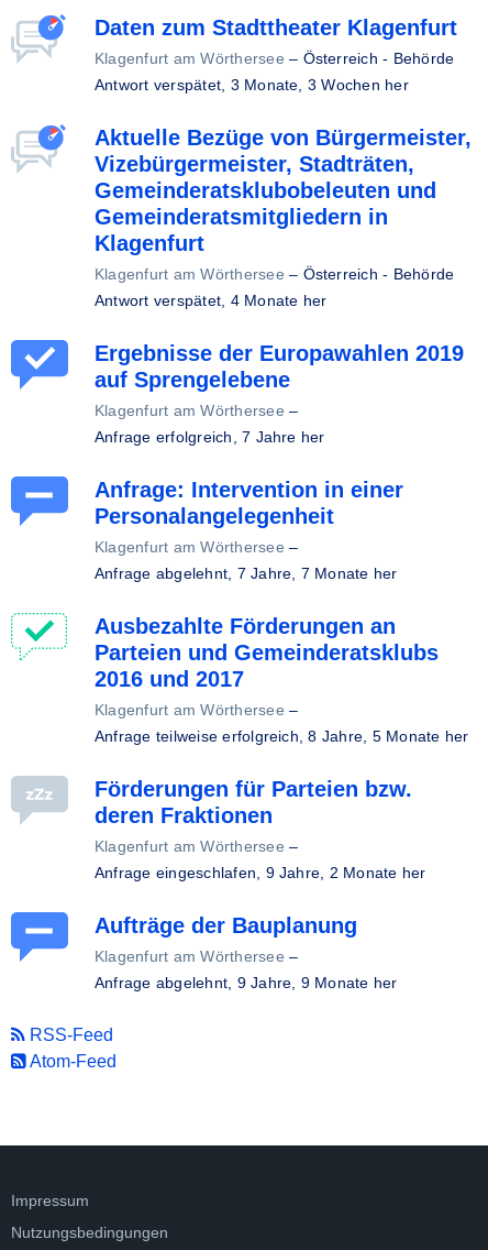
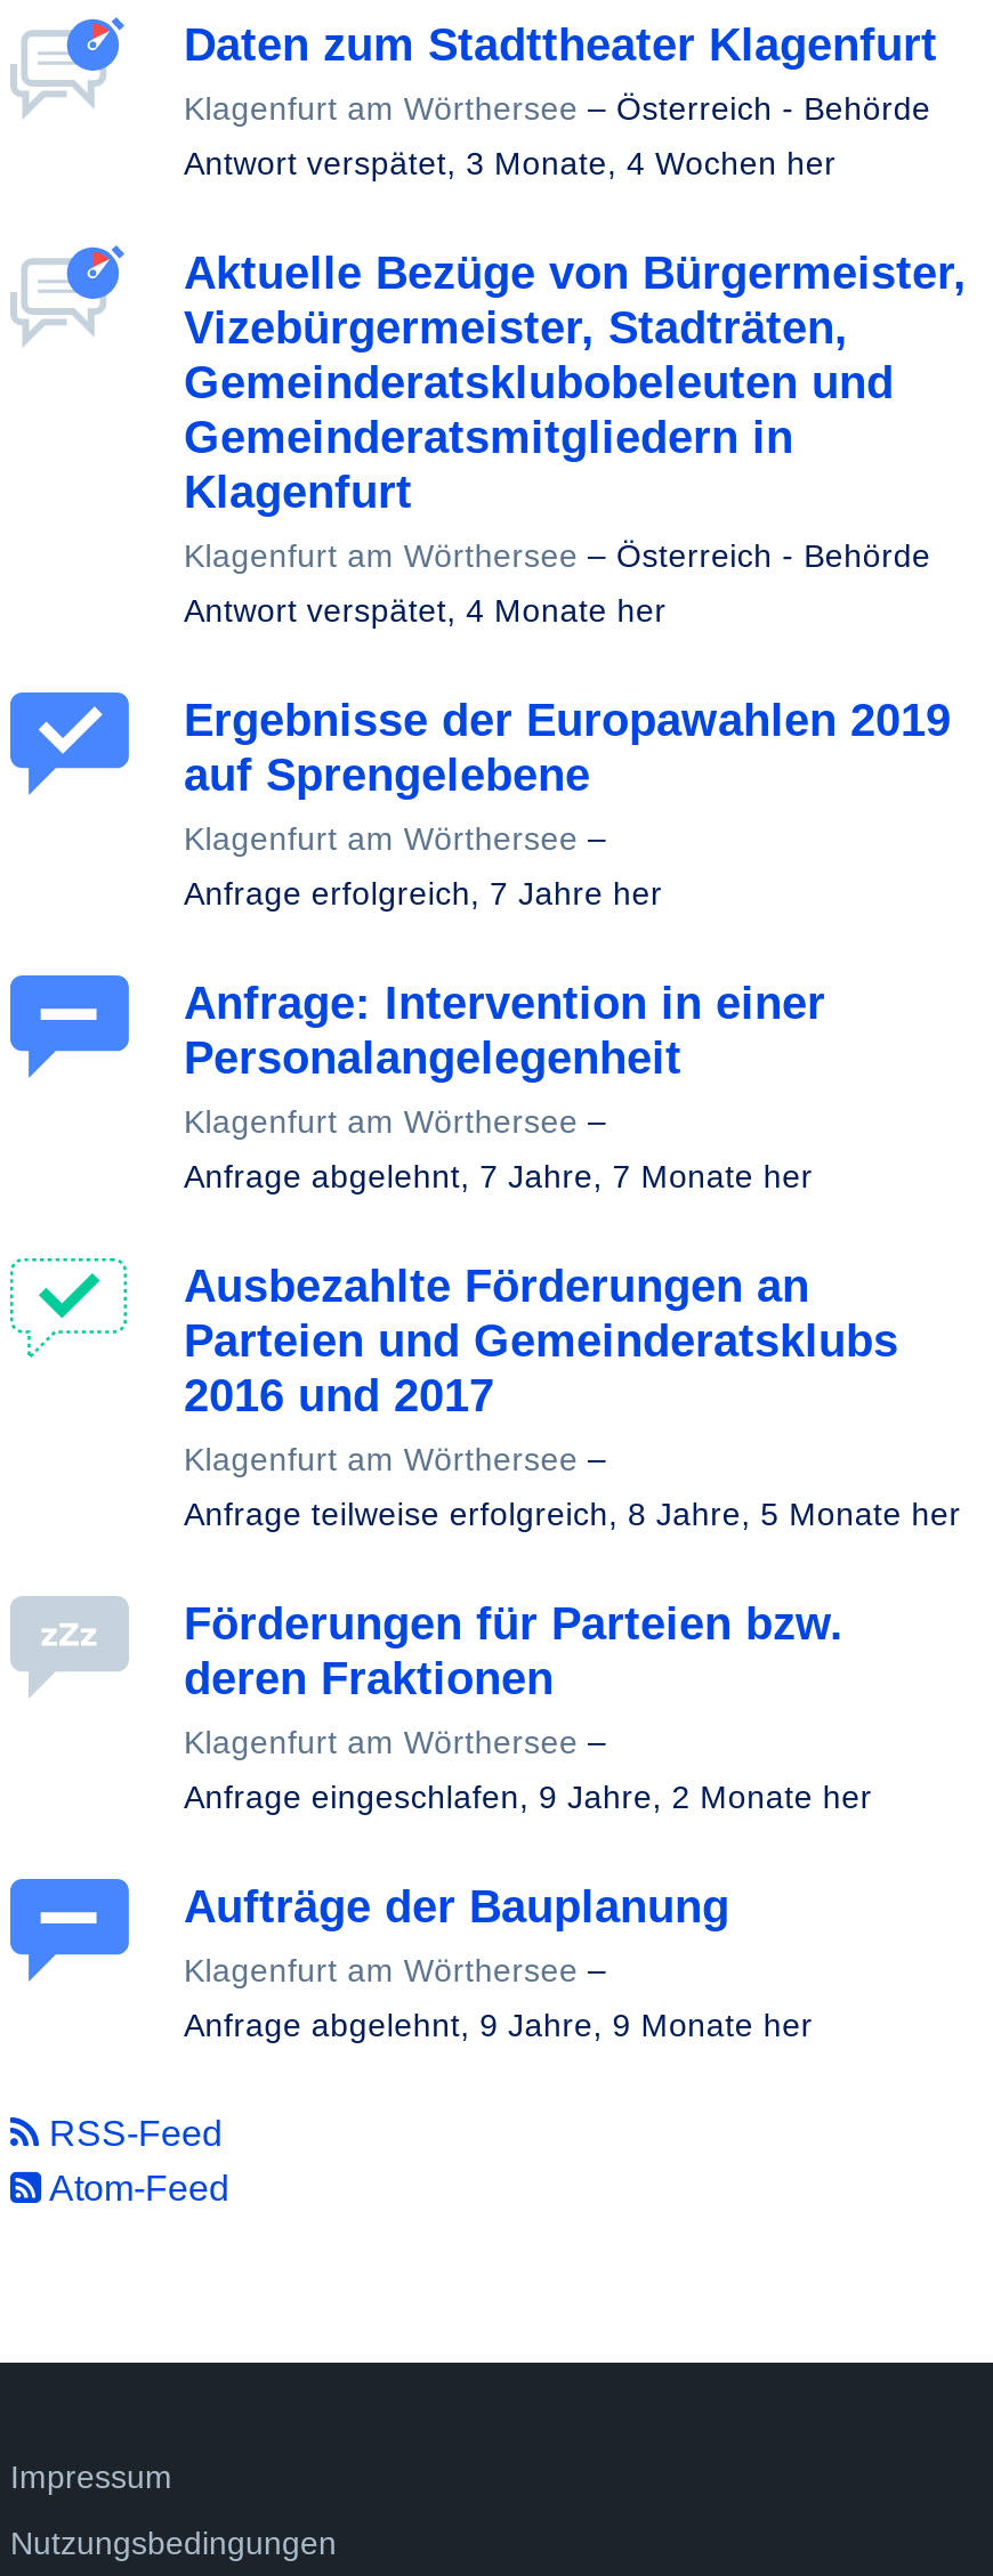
[95,76,409,94] Antwort verspätet, 3 Monate, 3 Wochen her -> [184,145,836,181] Antwort verspätet, 3 Monate, 4 Wochen her

